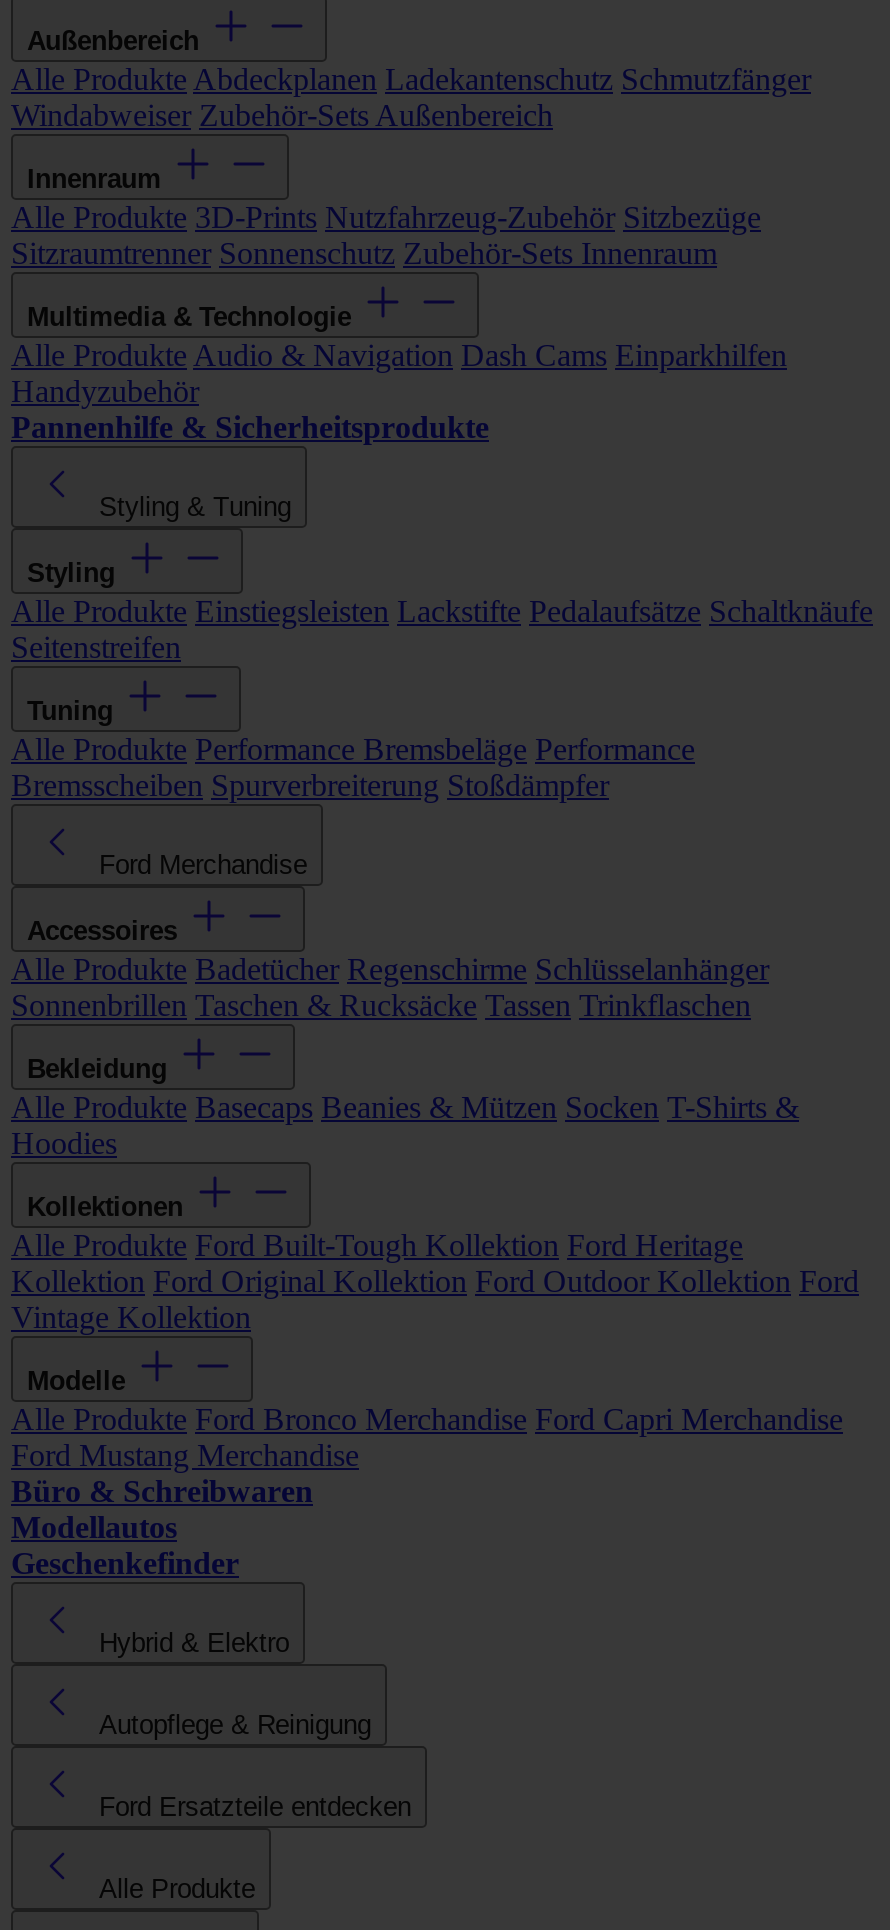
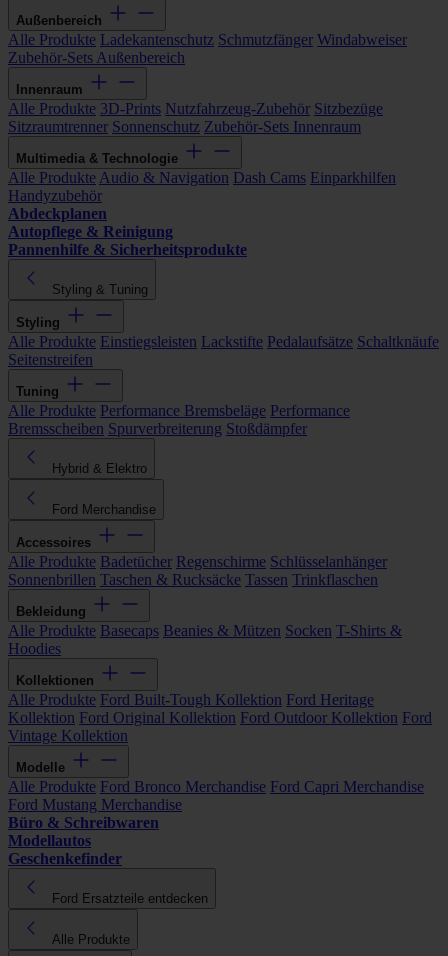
[11,61,811,131] Alle Produkte Abdeckplanen Ladekantenschutz Schmutzfänger | Windabweiser Zubehör-Sets Außenbereich -> [8,30,407,65] Alle Produkte Ladekantenschutz Schmutzfänger Windabweiser | Zubehör-Sets Außenbereich
none -> [8,204,107,221] Abdeckplanen
moved [11,409,873,801] -> [8,240,439,436]: Pannenhilfe & Sicherheitsprodukte | Styling & Tuning | Styling | Alle Produkte Einstiegsleisten Lackstifte Pedalaufsätze Schaltknäufe | Seitenstreifen | Tuning | Alle Produkte Performance Bremsbeläge Performance | Bremsscheiben Spurverbreiterung Stoßdämpfer
moved [11,849,859,1579] -> [8,501,432,866]: Ford Merchandise | Accessoires | Alle Produkte Badetücher Regenschirme Schlüsselanhänger | ... | Modellautos | Geschenkefinder
moved [99,1627,289,1657] -> [52,460,147,475]: Hybrid & Elektro
moved [99,1709,371,1739] -> [8,222,173,239]: Autopflege & Reinigung

